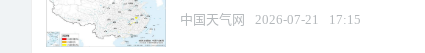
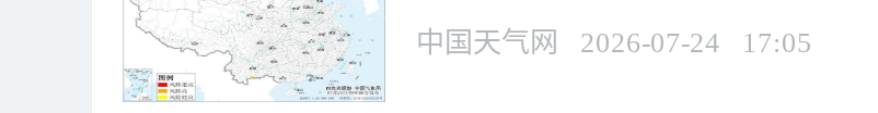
[255,12,361,27] 2026-07-21 | 17:15 -> [580,26,812,59] 2026-07-24 | 17:05

